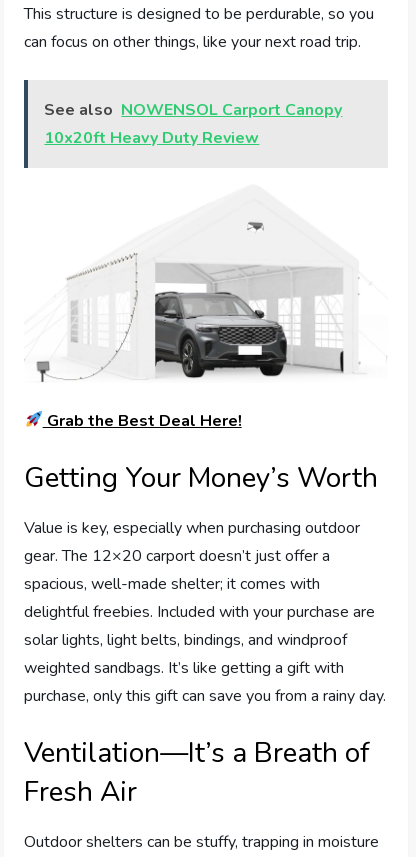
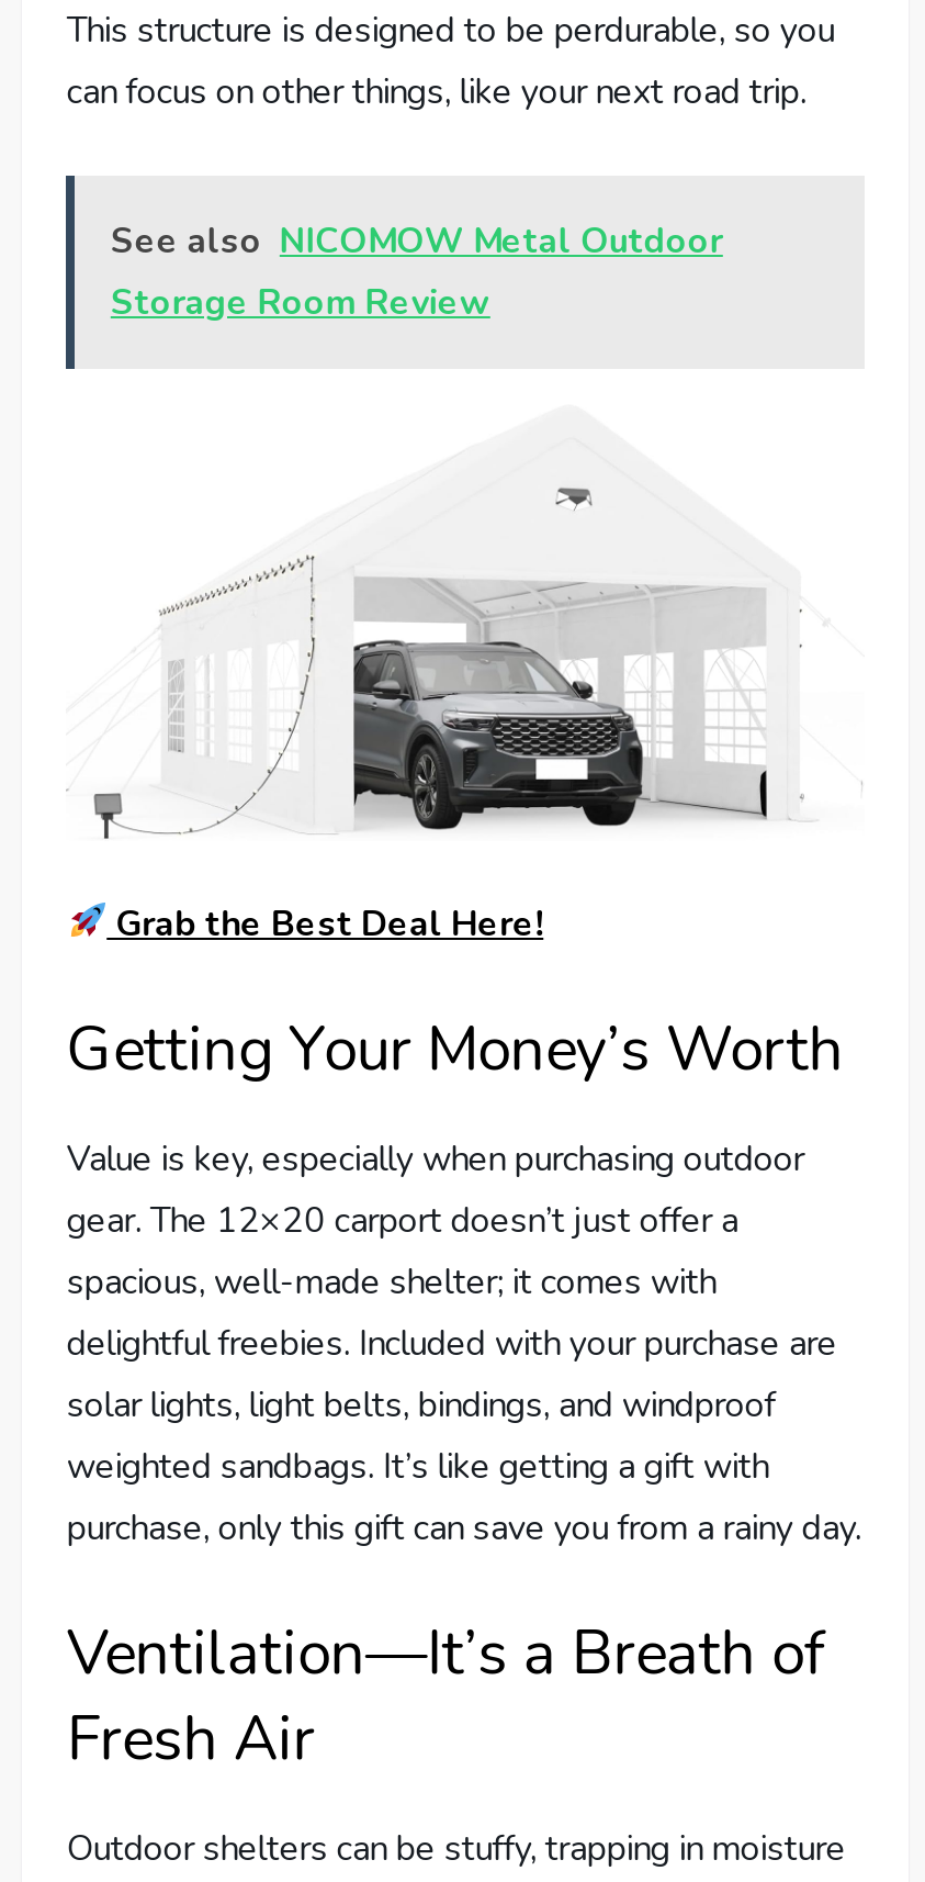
[44,99,342,149] See also NOWENSOL Carport Canopy | 10x20ft Heavy Duty Review -> [111,217,723,327] See also NICOMOW Metal Outdoor | Storage Room Review

